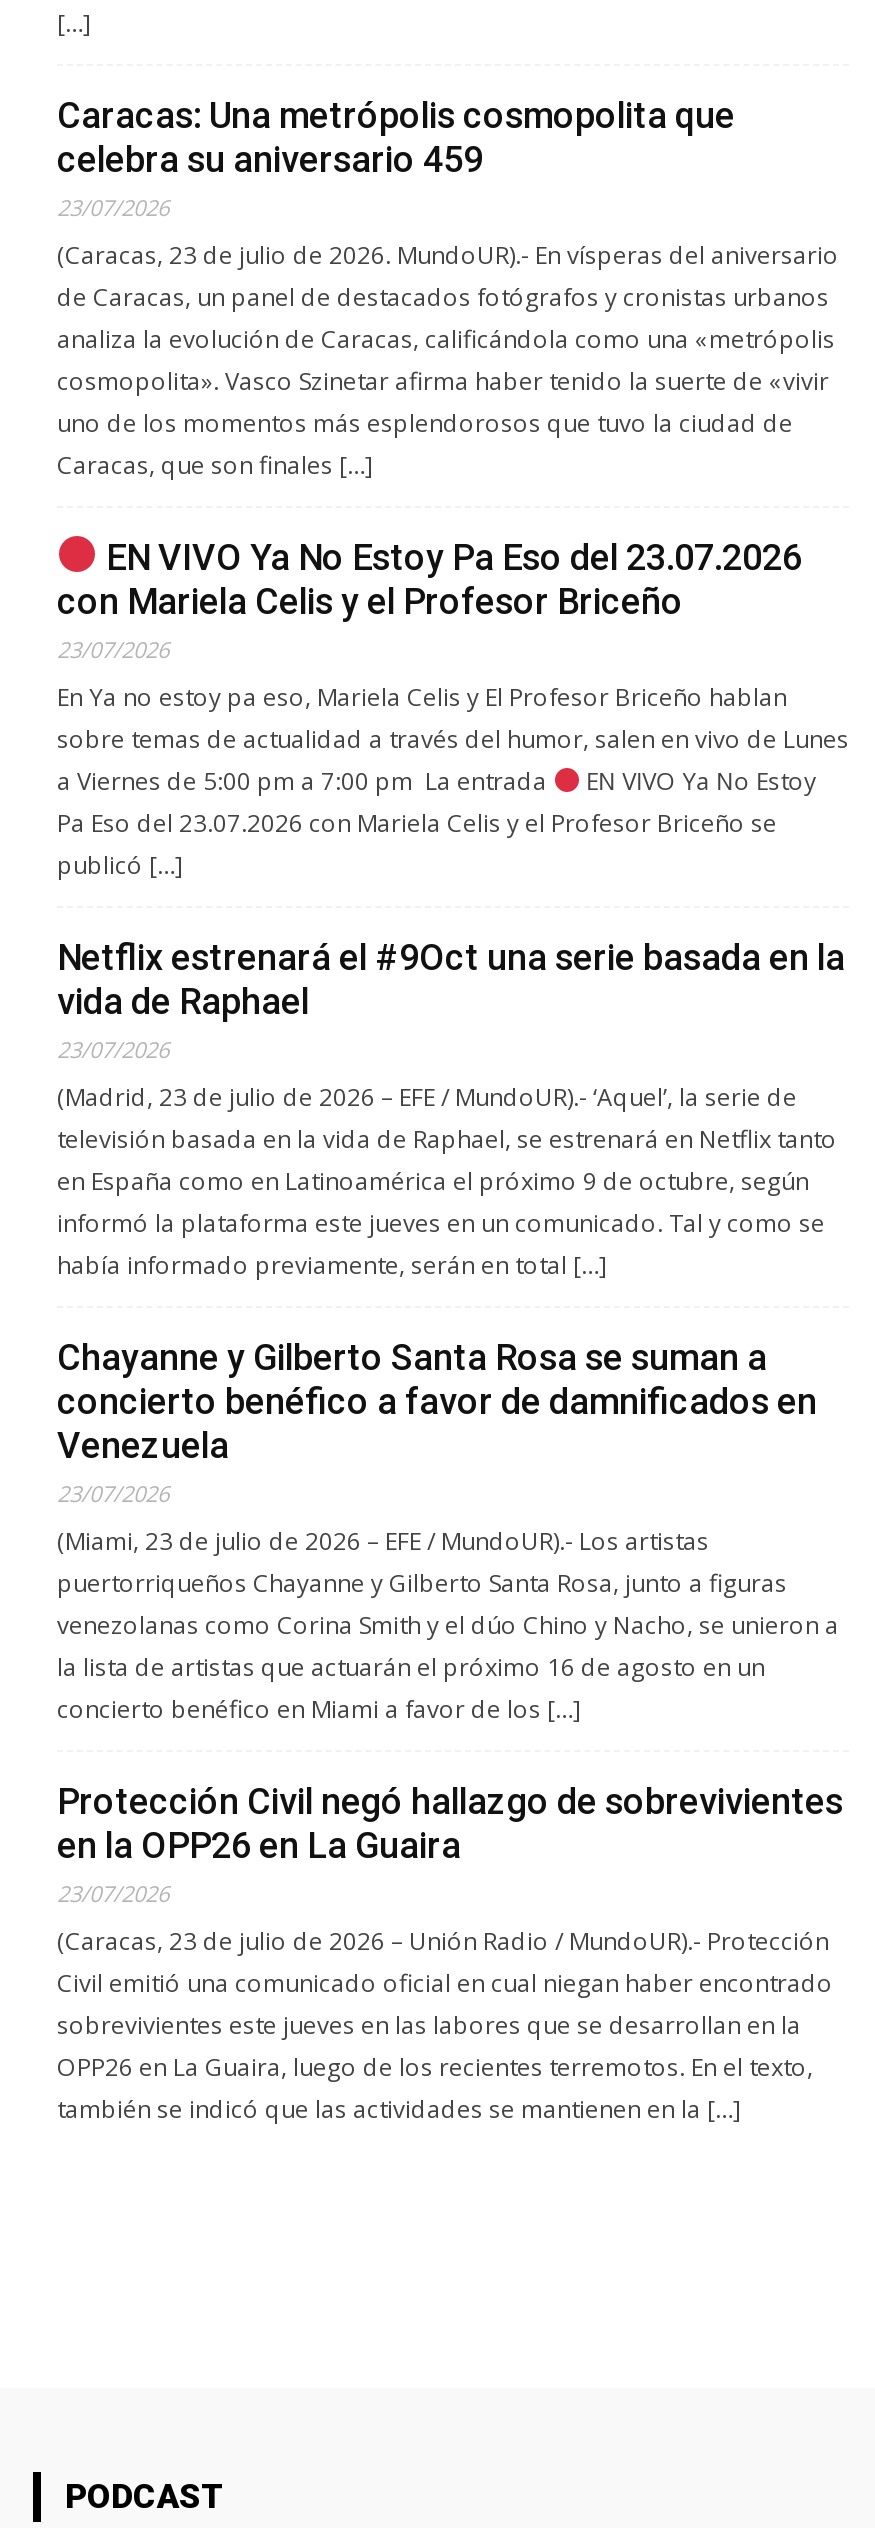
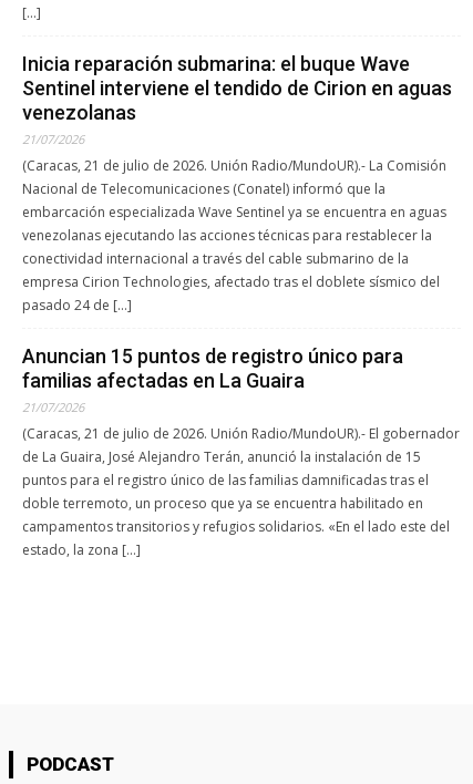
[57,93,849,2125] Caracas: Una metrópolis cosmopolita que | celebra su aniversario 459 | 23/07/2026 | (Caracas, 23 de julio de 2026. MundoUR).- En vísperas del aniversario | de Caracas, un panel de destacados fotógrafos y cronistas urbanos | analiza la evolución de Caracas, calificándola como una «metrópolis | cosmopolita». Vasco Szinetar afirma haber tenido la suerte de «vivir | uno de los momentos más esplendorosos que tuvo la ciudad de | Caracas, que son finales […] | EN VIVO Ya No Estoy Pa Eso del 23.07.2026 | con Mariela Celis y el Profesor Briceño | 23/07/2026 | En Ya no estoy pa eso, Mariela Celis y El Profesor Briceño hablan | sobre temas de actualidad a través del humor, salen en vivo de Lunes | a Viernes de 5:00 pm a 7:00 pm La entrada | EN VIVO Ya No Estoy | Pa Eso del 23.07.2026 con Mariela Celis y el Profesor Briceño se | publicó […] | Netflix estrenará el #9Oct una serie basada en la | vida de Raphael | 23/07/2026 | (Madrid, 23 de julio de 2026 – EFE / MundoUR).- ‘Aquel’, la serie de | televisión basada en la vida de Raphael, se estrenará en Netflix tanto | en España como en Latinoamérica el próximo 9 de octubre, según | informó la plataforma este jueves en un comunicado. Tal y como se | había informado previamente, serán en total […] | Chayanne y Gilberto Santa Rosa se suman a | concierto benéfico a favor de damnificados en | Venezuela | 23/07/2026 | (Miami, 23 de julio de 2026 – EFE / MundoUR).- Los artistas | puertorriqueños Chayanne y Gilberto Santa Rosa, junto a figuras | venezolanas como Corina Smith y el dúo Chino y Nacho, se unieron a | la lista de artistas que actuarán el próximo 16 de agosto en un | concierto benéfico en Miami a favor de los […] | Protección Civil negó hallazgo de sobrevivientes | en la OPP26 en La Guaira | 23/07/2026 | (Caracas, 23 de julio de 2026 – Unión Radio / MundoUR).- Protección | Civil emitió una comunicado oficial en cual niegan haber encontrado | sobrevivientes este jueves en las labores que se desarrollan en la | OPP26 en La Guaira, luego de los recientes terremotos. En el texto, | también se indicó que las actividades se mantienen en la […] -> [22,51,460,559] Inicia reparación submarina: el buque Wave | Sentinel interviene el tendido de Cirion en aguas | venezolanas | 21/07/2026 | (Caracas, 21 de julio de 2026. Unión Radio/MundoUR).- La Comisión | Nacional de Telecomunicaciones (Conatel) informó que la | embarcación especializada Wave Sentinel ya se encuentra en aguas | venezolanas ejecutando las acciones técnicas para restablecer la | conectividad internacional a través del cable submarino de la | empresa Cirion Technologies, afectado tras el doblete sísmico del | pasado 24 de […] | Anuncian 15 puntos de registro único para | familias afectadas en La Guaira | 21/07/2026 | (Caracas, 21 de julio de 2026. Unión Radio/MundoUR).- El gobernador | de La Guaira, José Alejandro Terán, anunció la instalación de 15 | puntos para el registro único de las familias damnificadas tras el | doble terremoto, un proceso que ya se encuentra habilitado en | campamentos transitorios y refugios solidarios. «En el lado este del | estado, la zona […]

